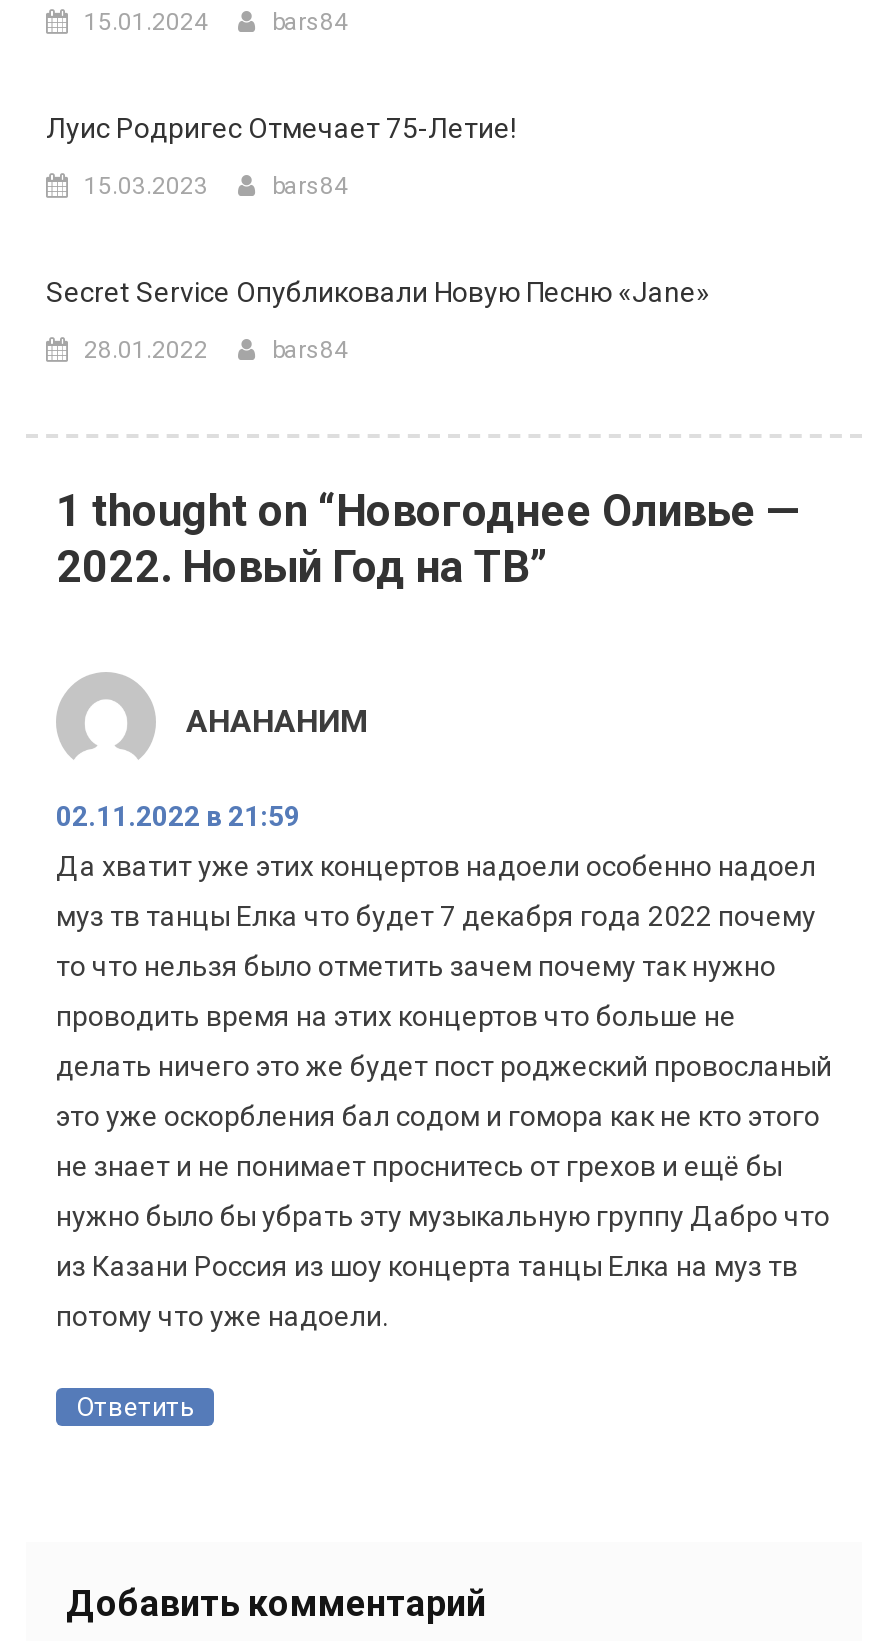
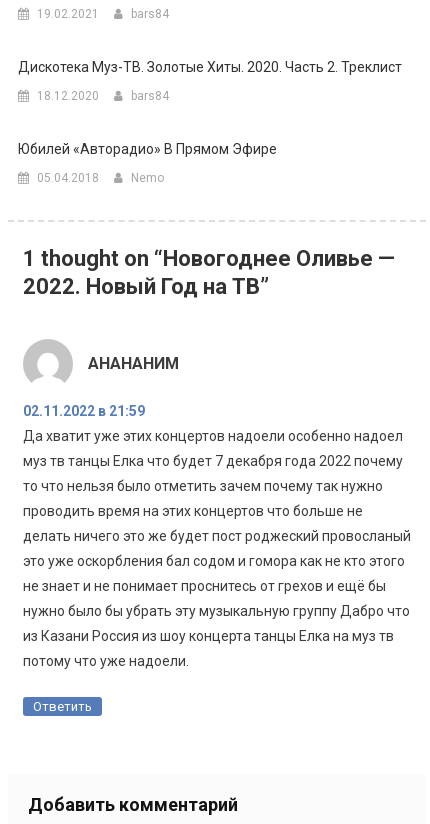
[84,9,208,37] 15.01.2024 -> [37,7,99,21] 19.02.2021
[46,113,516,145] Луис Родригес Отмечает 75-Летие! -> [18,59,402,75] Дискотека Муз-ТВ. Золотые Хиты. 2020. Часть 2. Треклист
[84,173,208,201] 15.03.2023 -> [37,89,99,103] 18.12.2020
[46,277,710,309] Secret Service Опубликовали Новую Песню «Jane» -> [18,141,277,157] Юбилей «Авторадио» В Прямом Эфире
[84,337,348,365] 28.01.2022 | bars84 -> [37,171,164,185] 05.04.2018 | Nemo

